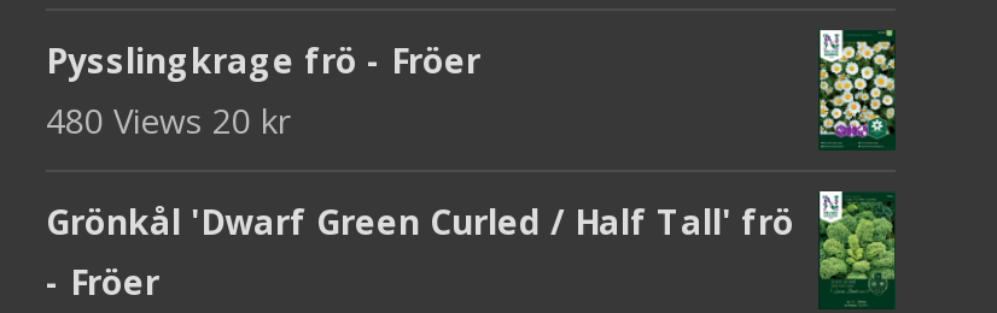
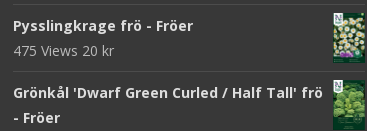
[46,97,290,143] 480 Views 20 kr -> [13,41,114,60] 475 Views 20 kr

